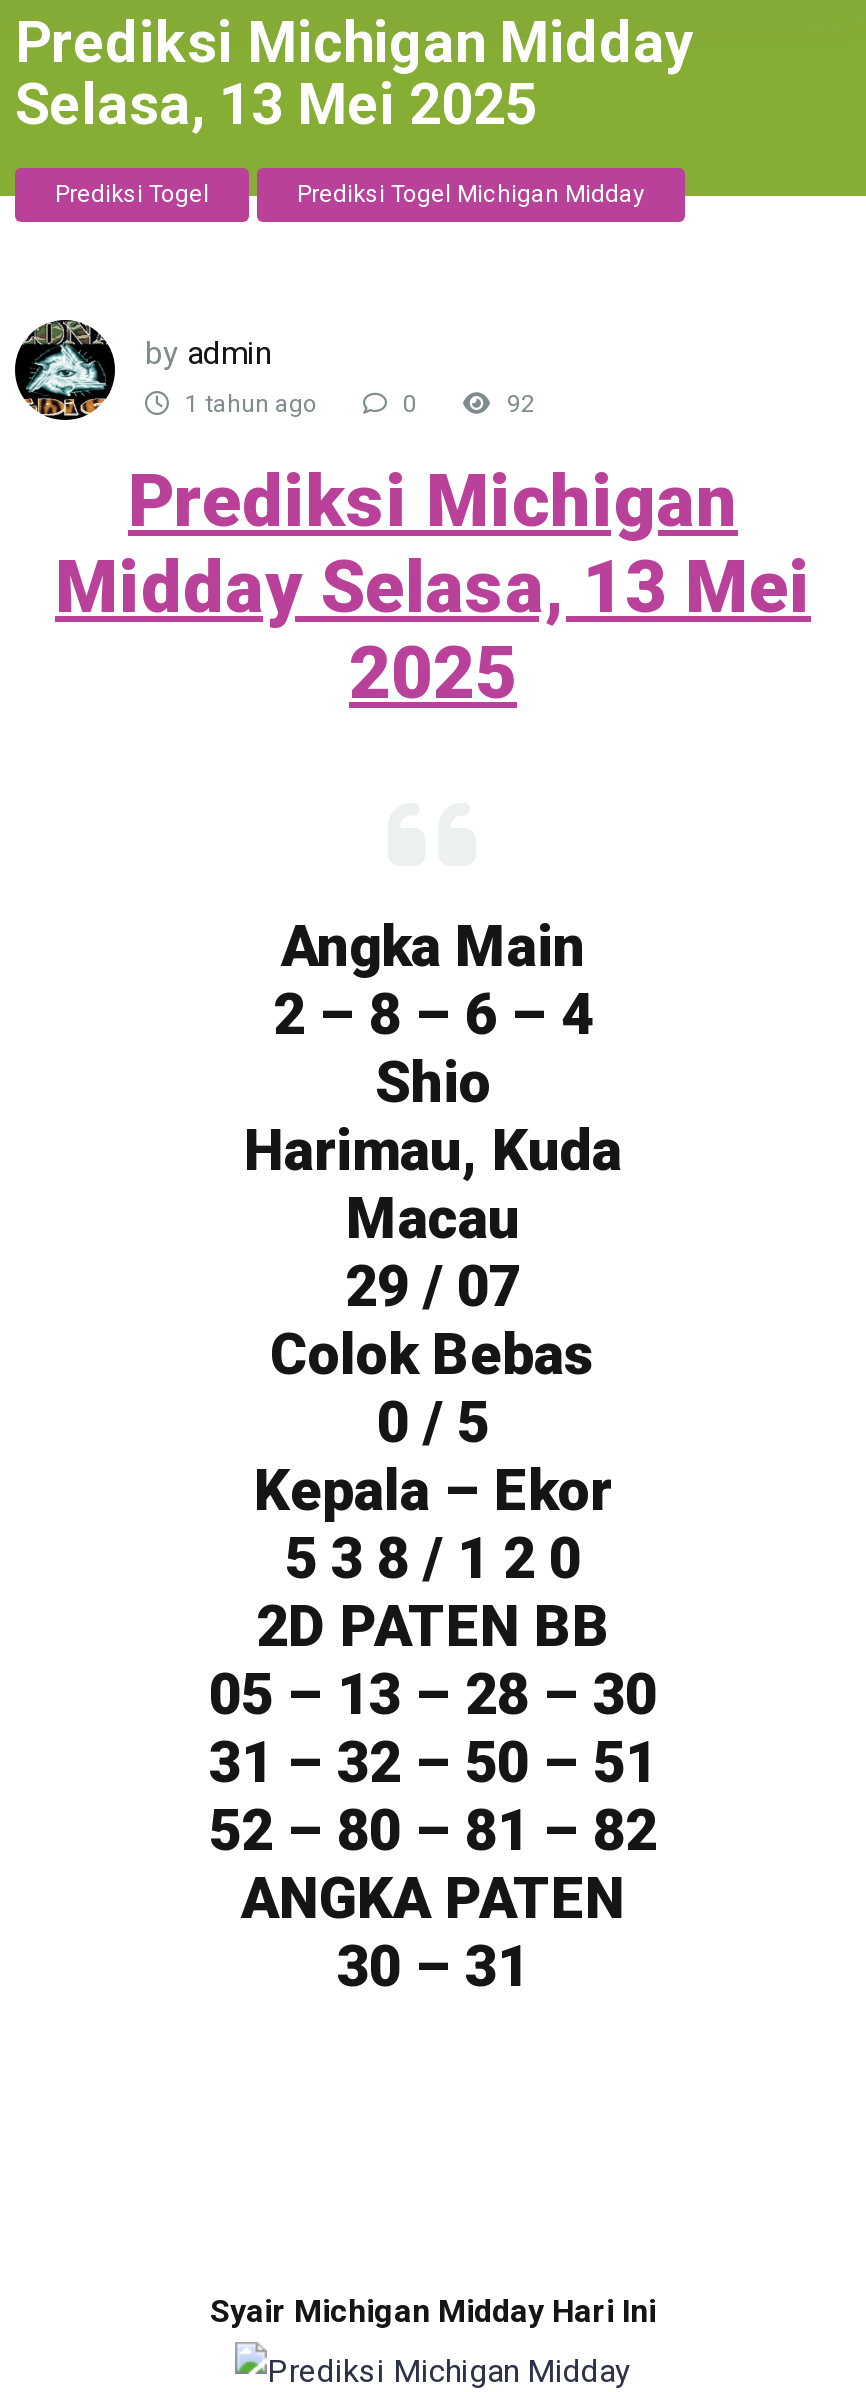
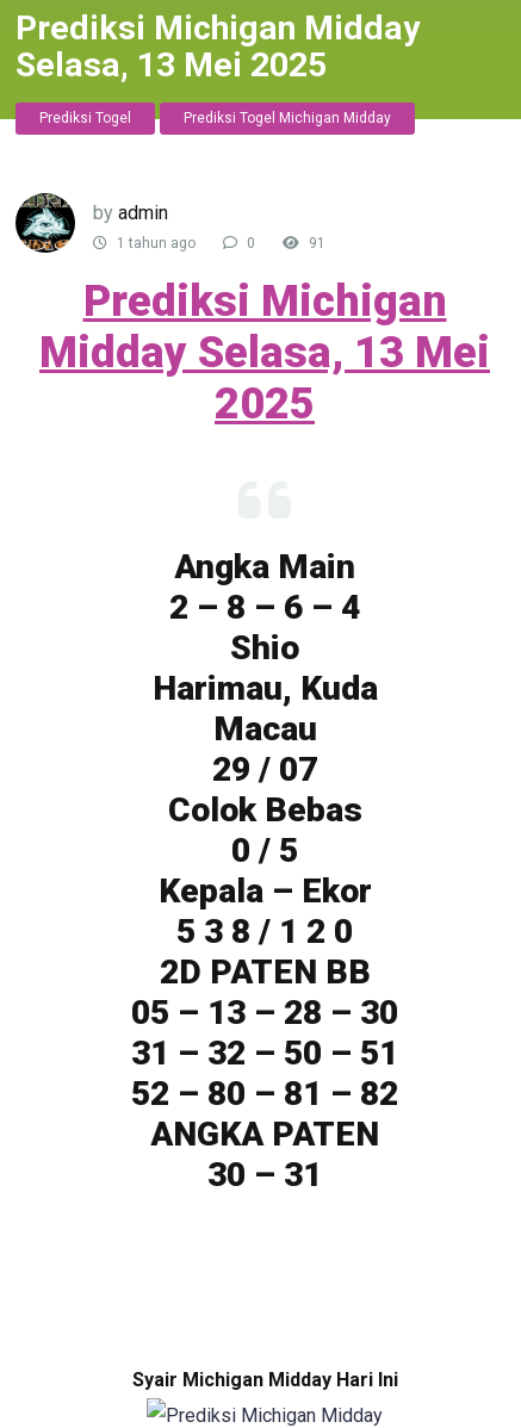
[501,390,535,418] 92 -> [305,235,325,252] 91

